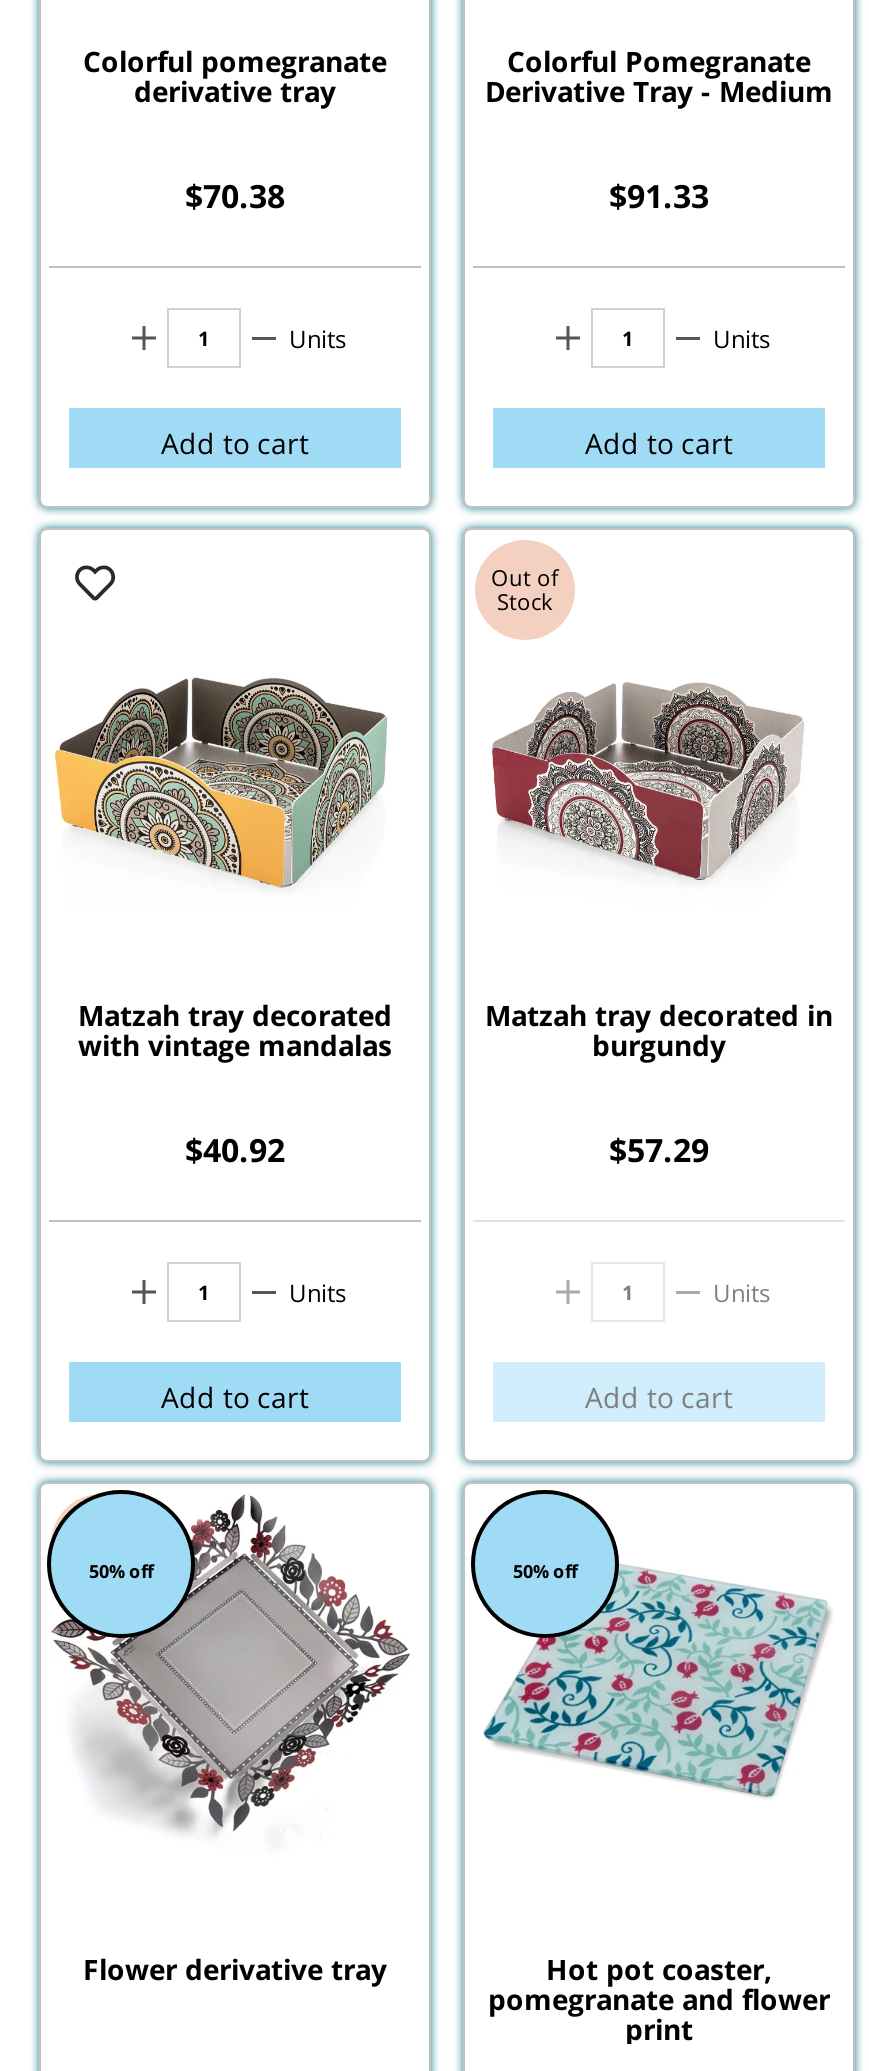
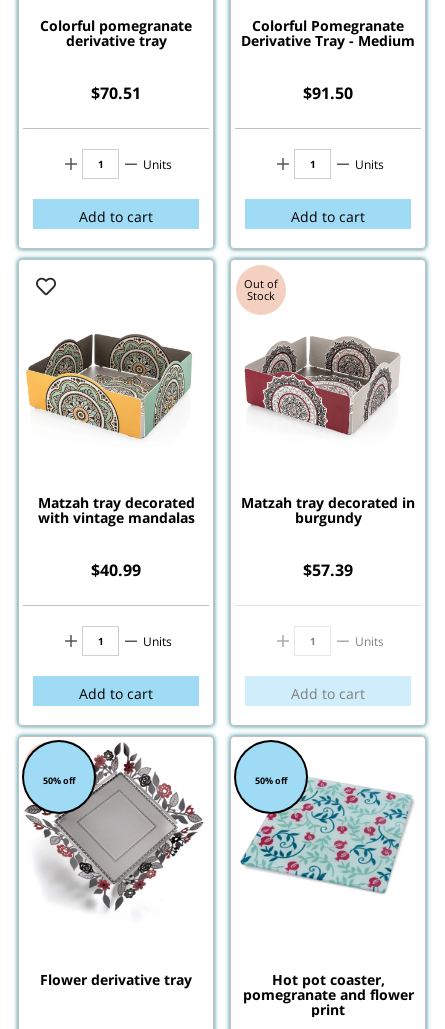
[185,175,285,219] $70.38 -> [91,82,141,104] $70.51
[609,175,709,219] $91.33 -> [303,82,353,104] $91.50
[185,1129,285,1173] $40.92 -> [91,559,141,581] $40.99
[609,1129,709,1173] $57.29 -> [303,559,353,581] $57.39

